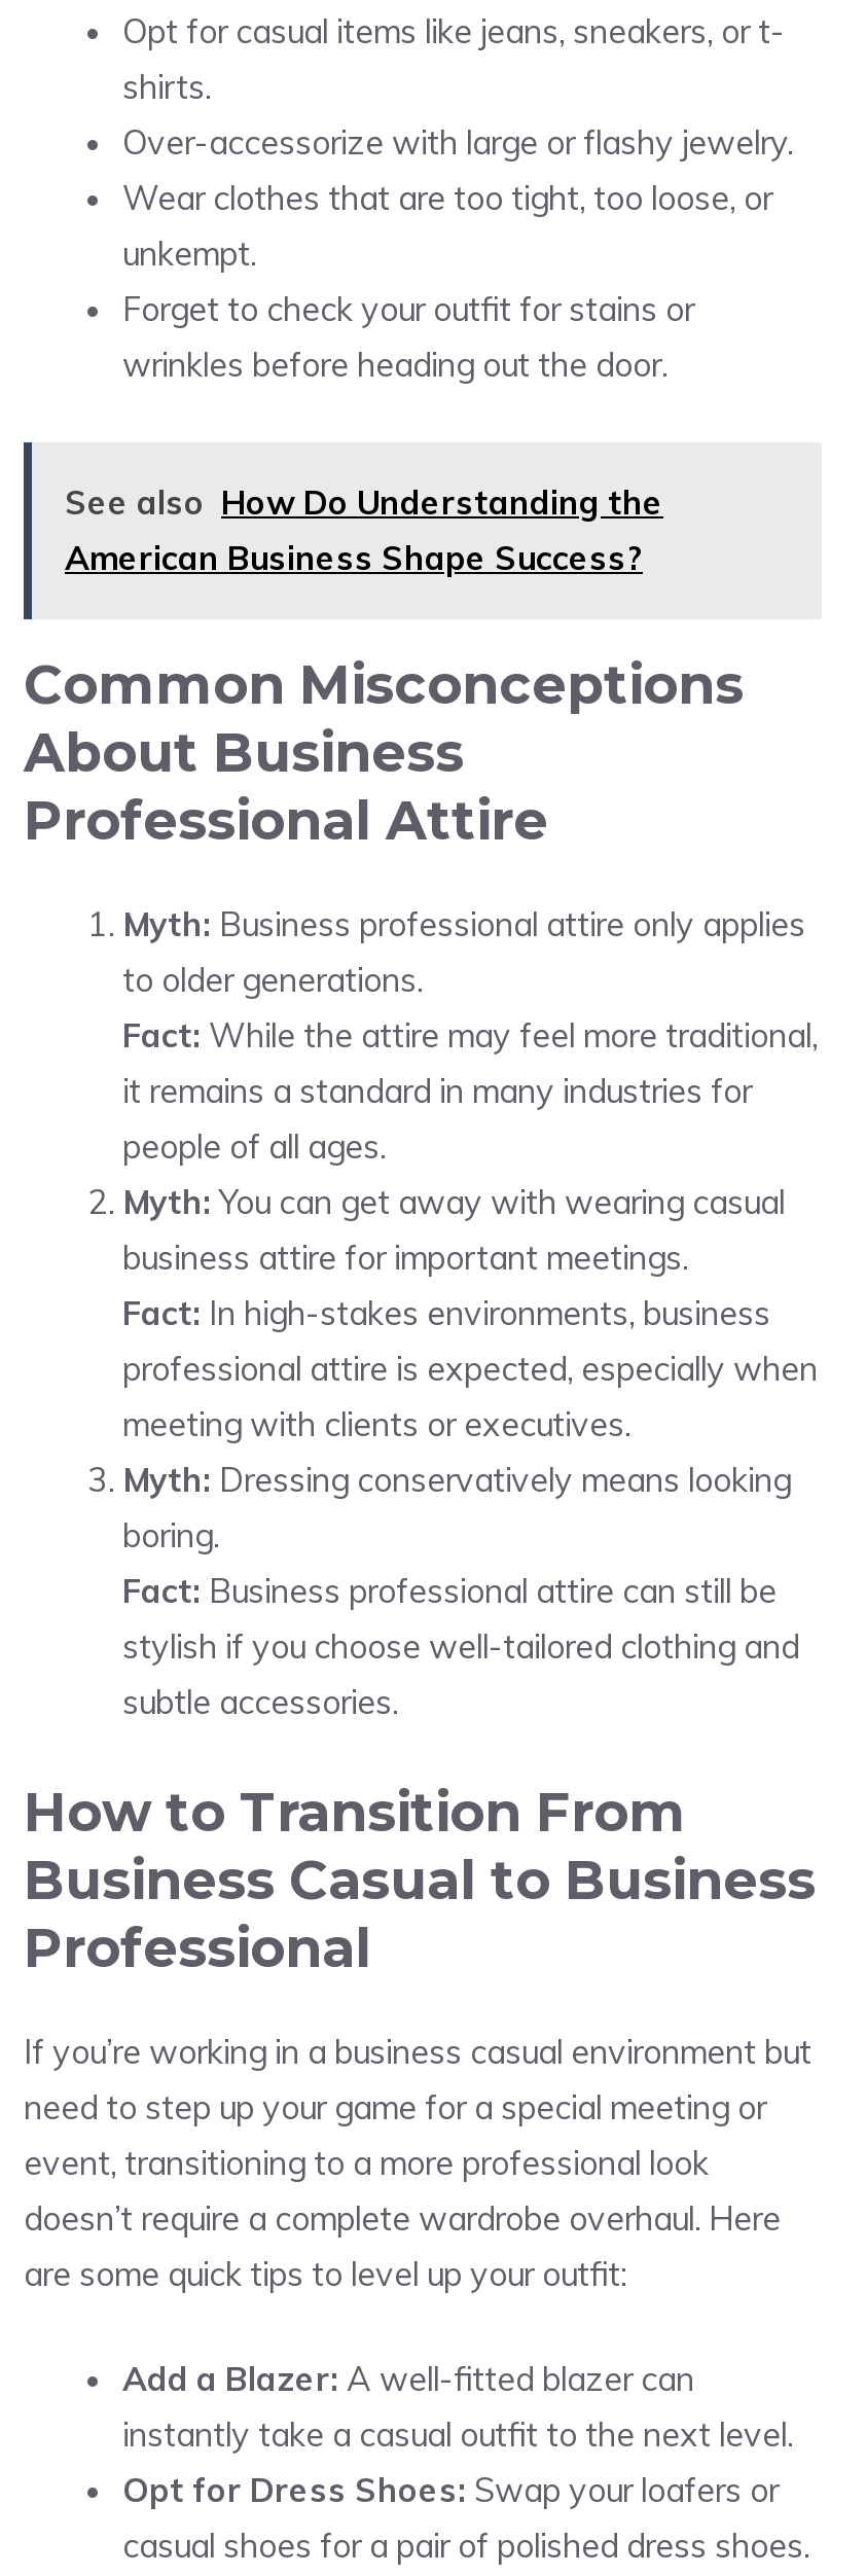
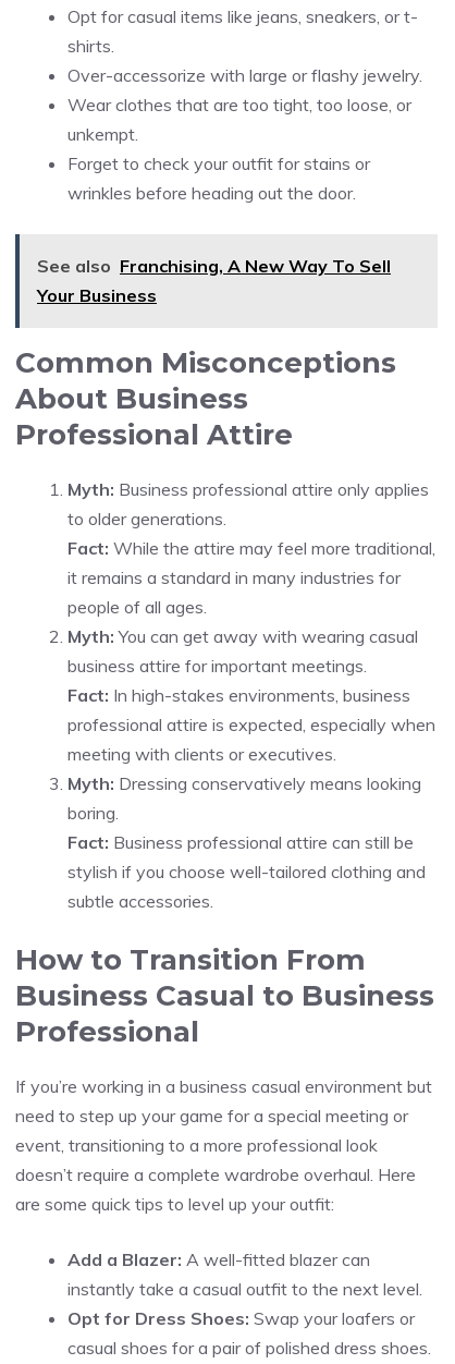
[65,481,663,578] See also How Do Understanding the | American Business Shape Success? -> [37,255,391,306] See also Franchising, A New Way To Sell | Your Business

